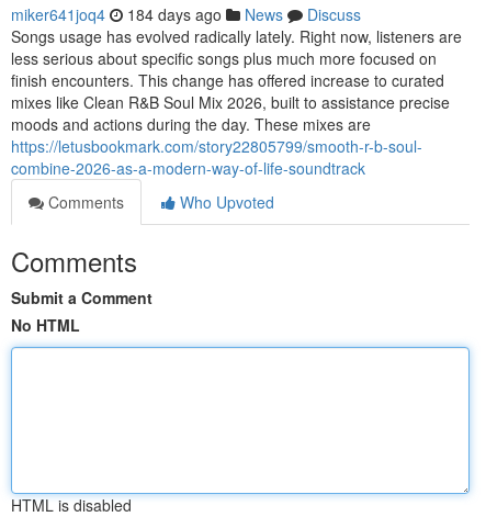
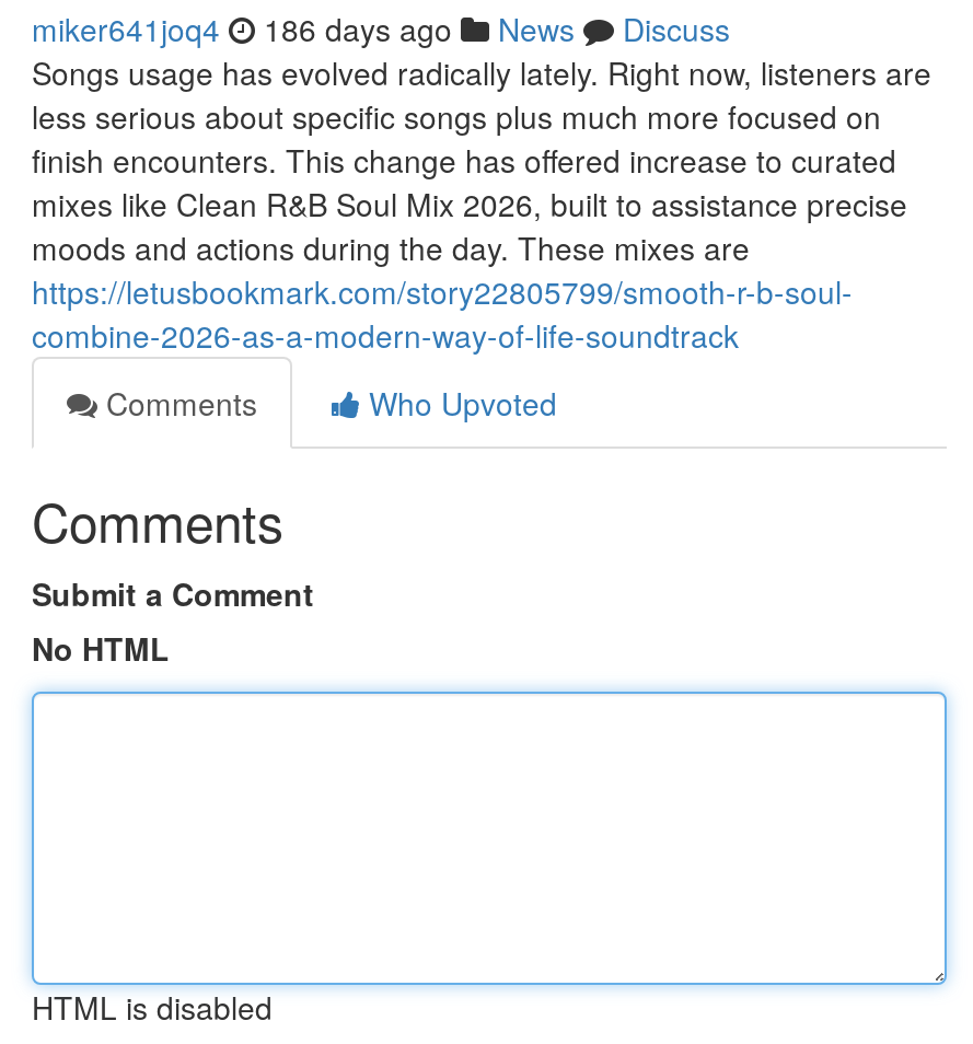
[11,3,361,25] miker641joq4 184 days ago News Discuss -> [32,7,730,50] miker641joq4 186 days ago News Discuss

